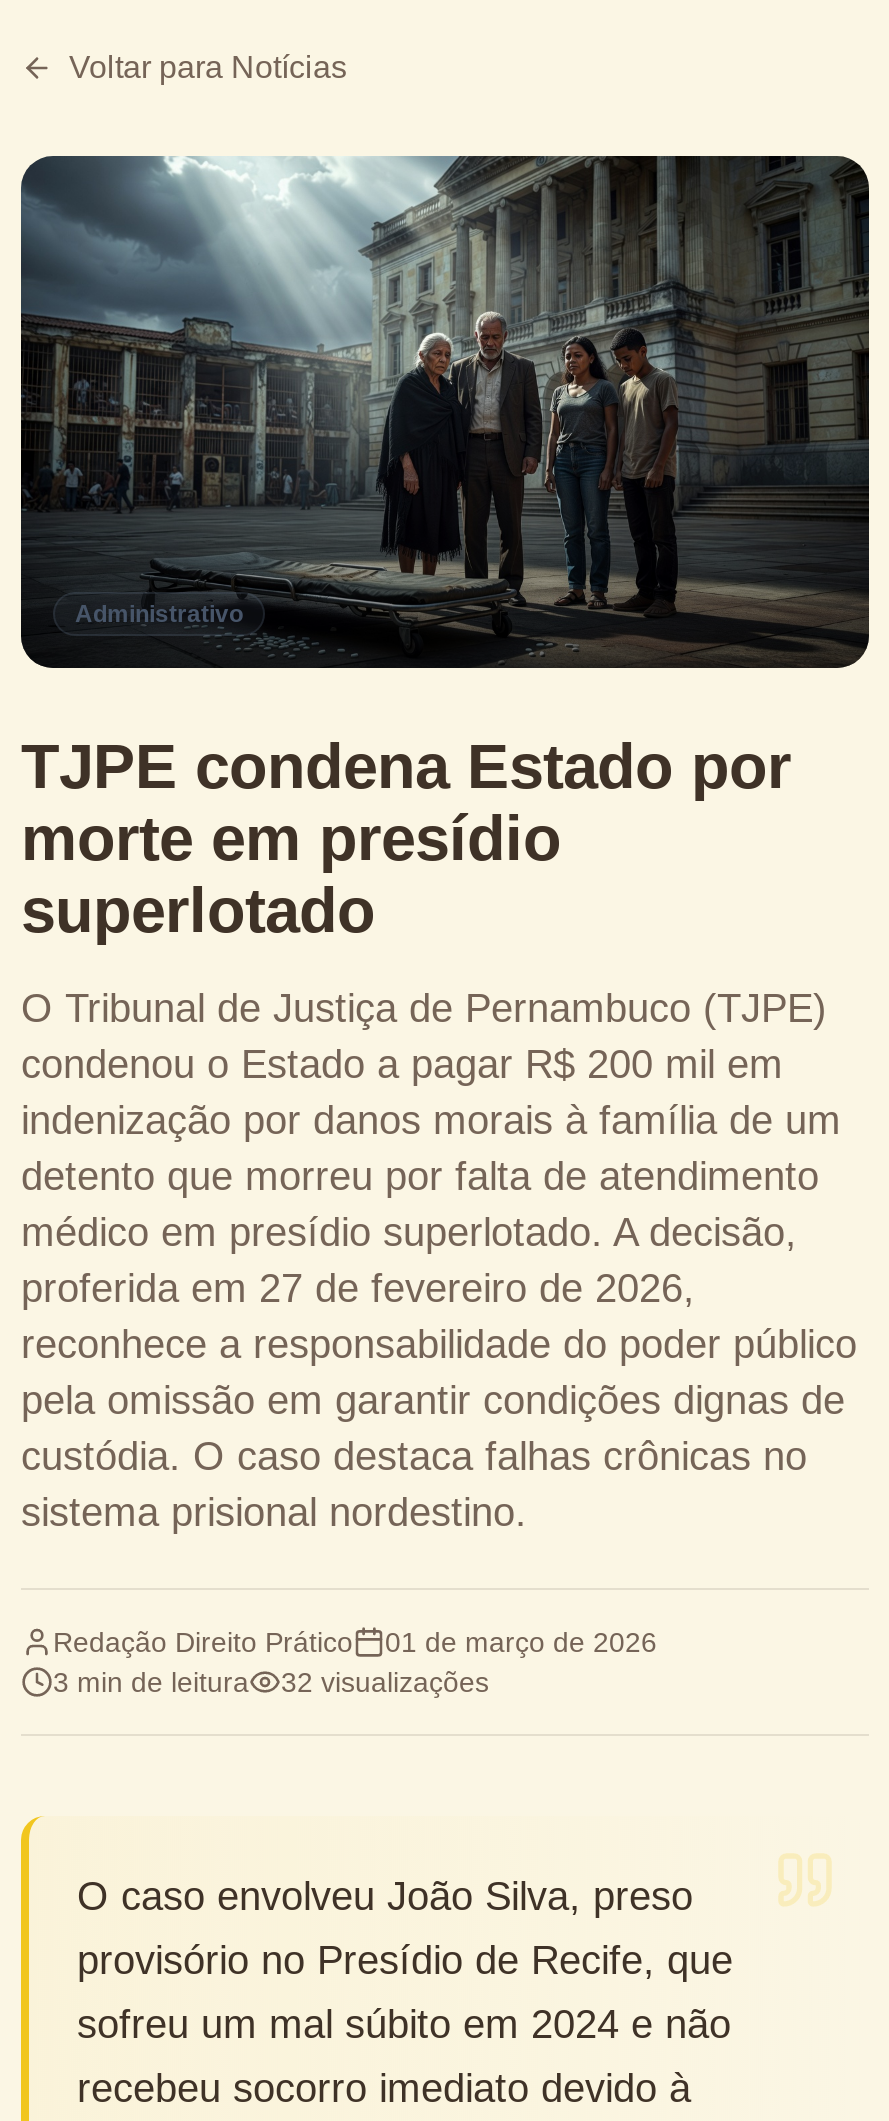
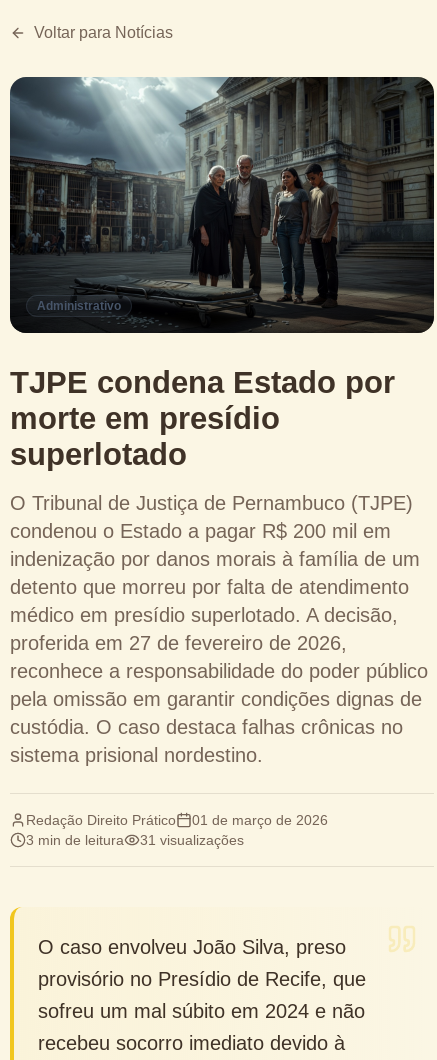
[281,1666,489,1698] 32 visualizações -> [140,832,244,848] 31 visualizações

